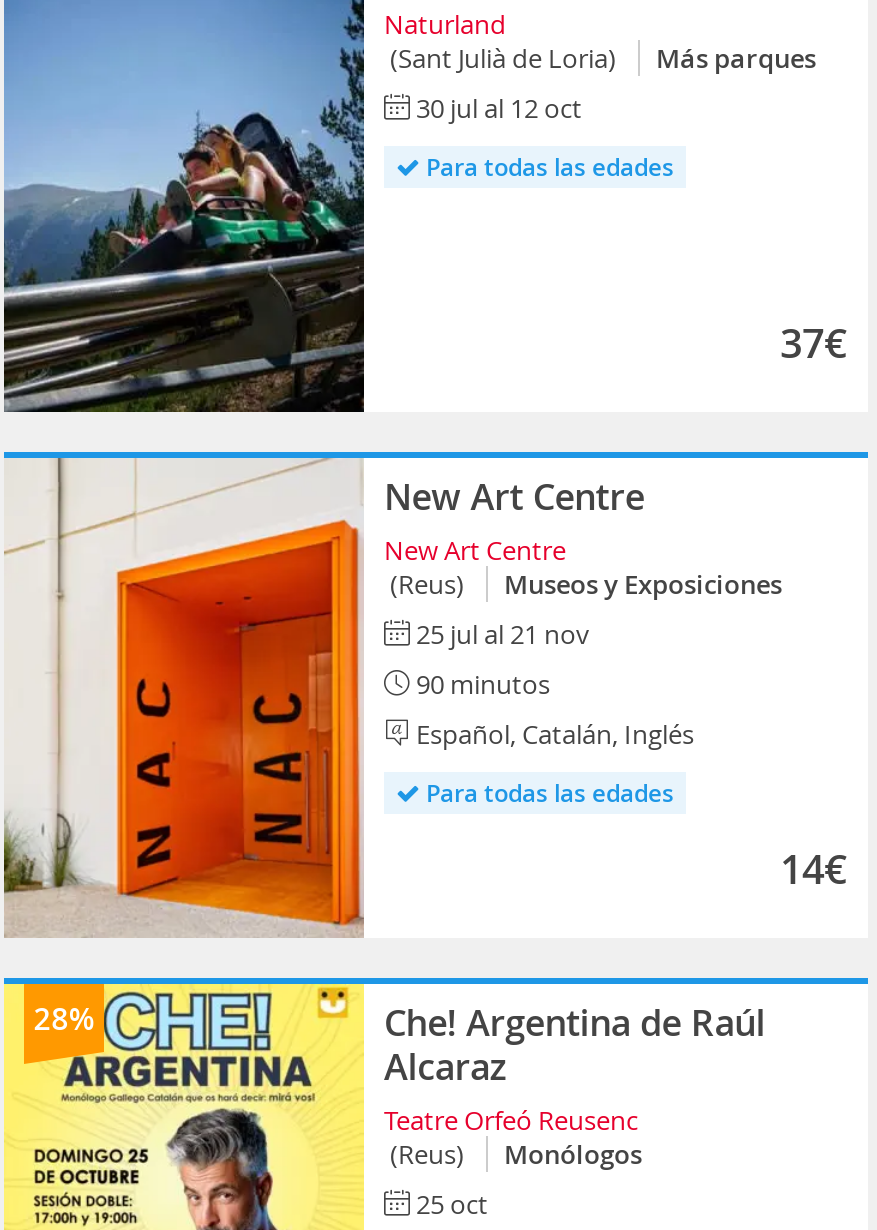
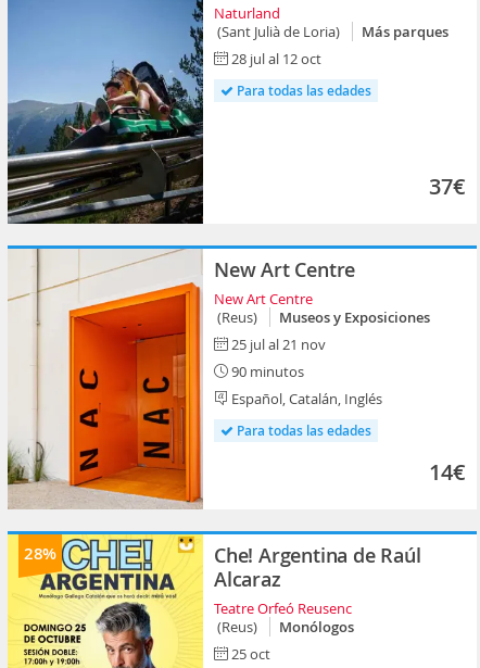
[416,90,582,126] 30 jul al 12 oct -> [231,49,321,68] 28 jul al 12 oct

